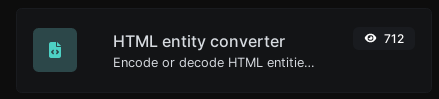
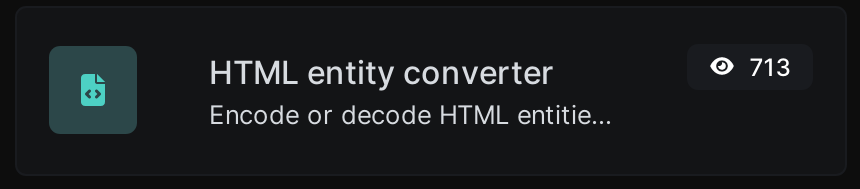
[381,31,404,46] 712 -> [743,51,791,81] 713

